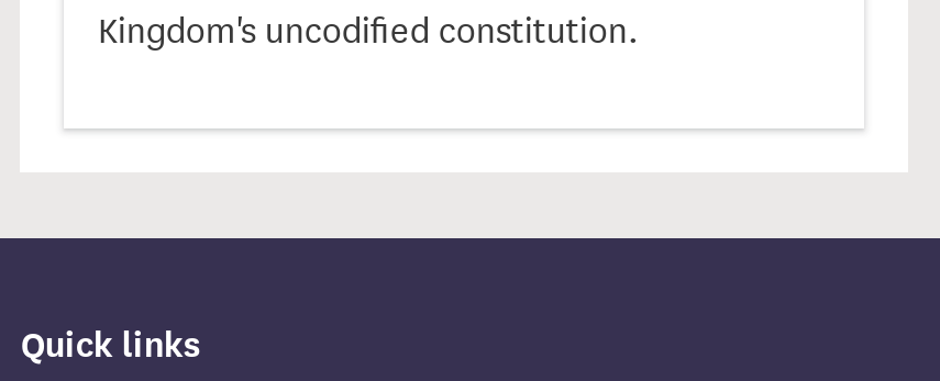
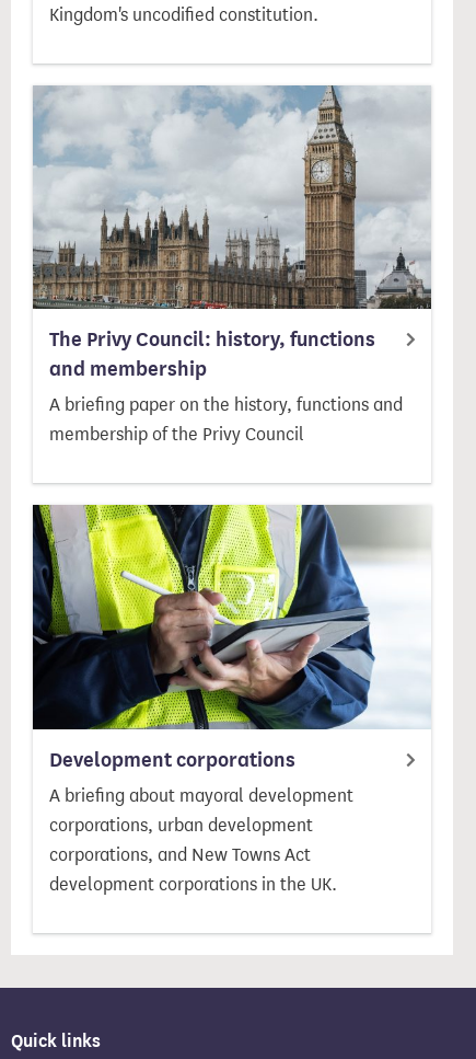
none -> [32,84,432,445] [image] | The Privy Council: history, functions | and membership | A briefing paper on the history, functions and | membership of the Privy Council
none -> [32,504,430,894] [image] | Development corporations | A briefing about mayoral development | corporations, urban development | corporations, and New Towns Act | development corporations in the UK.

